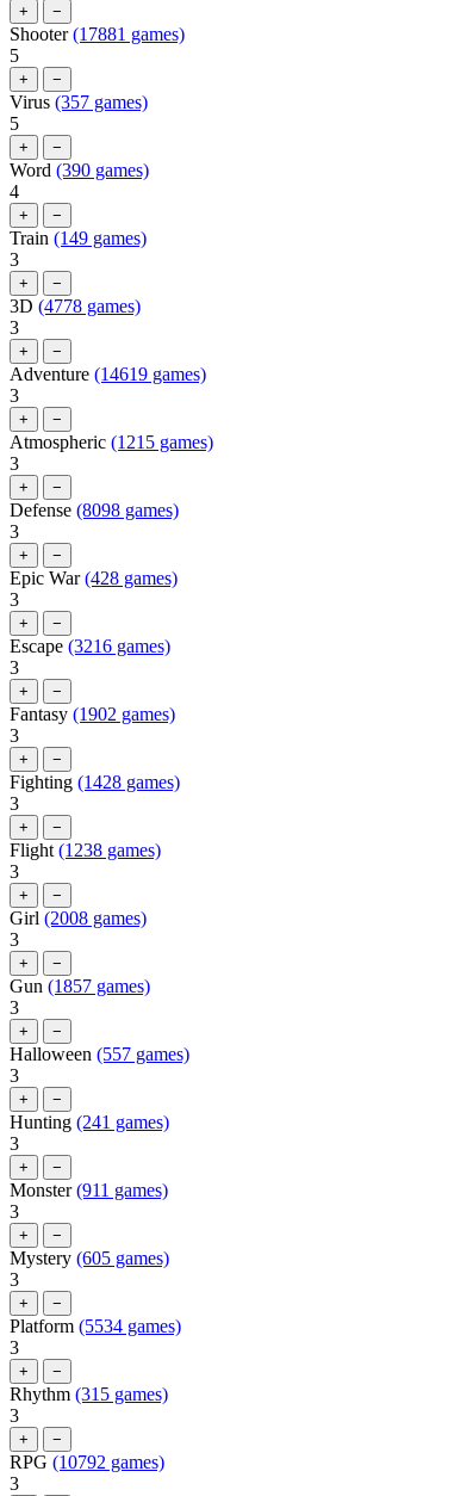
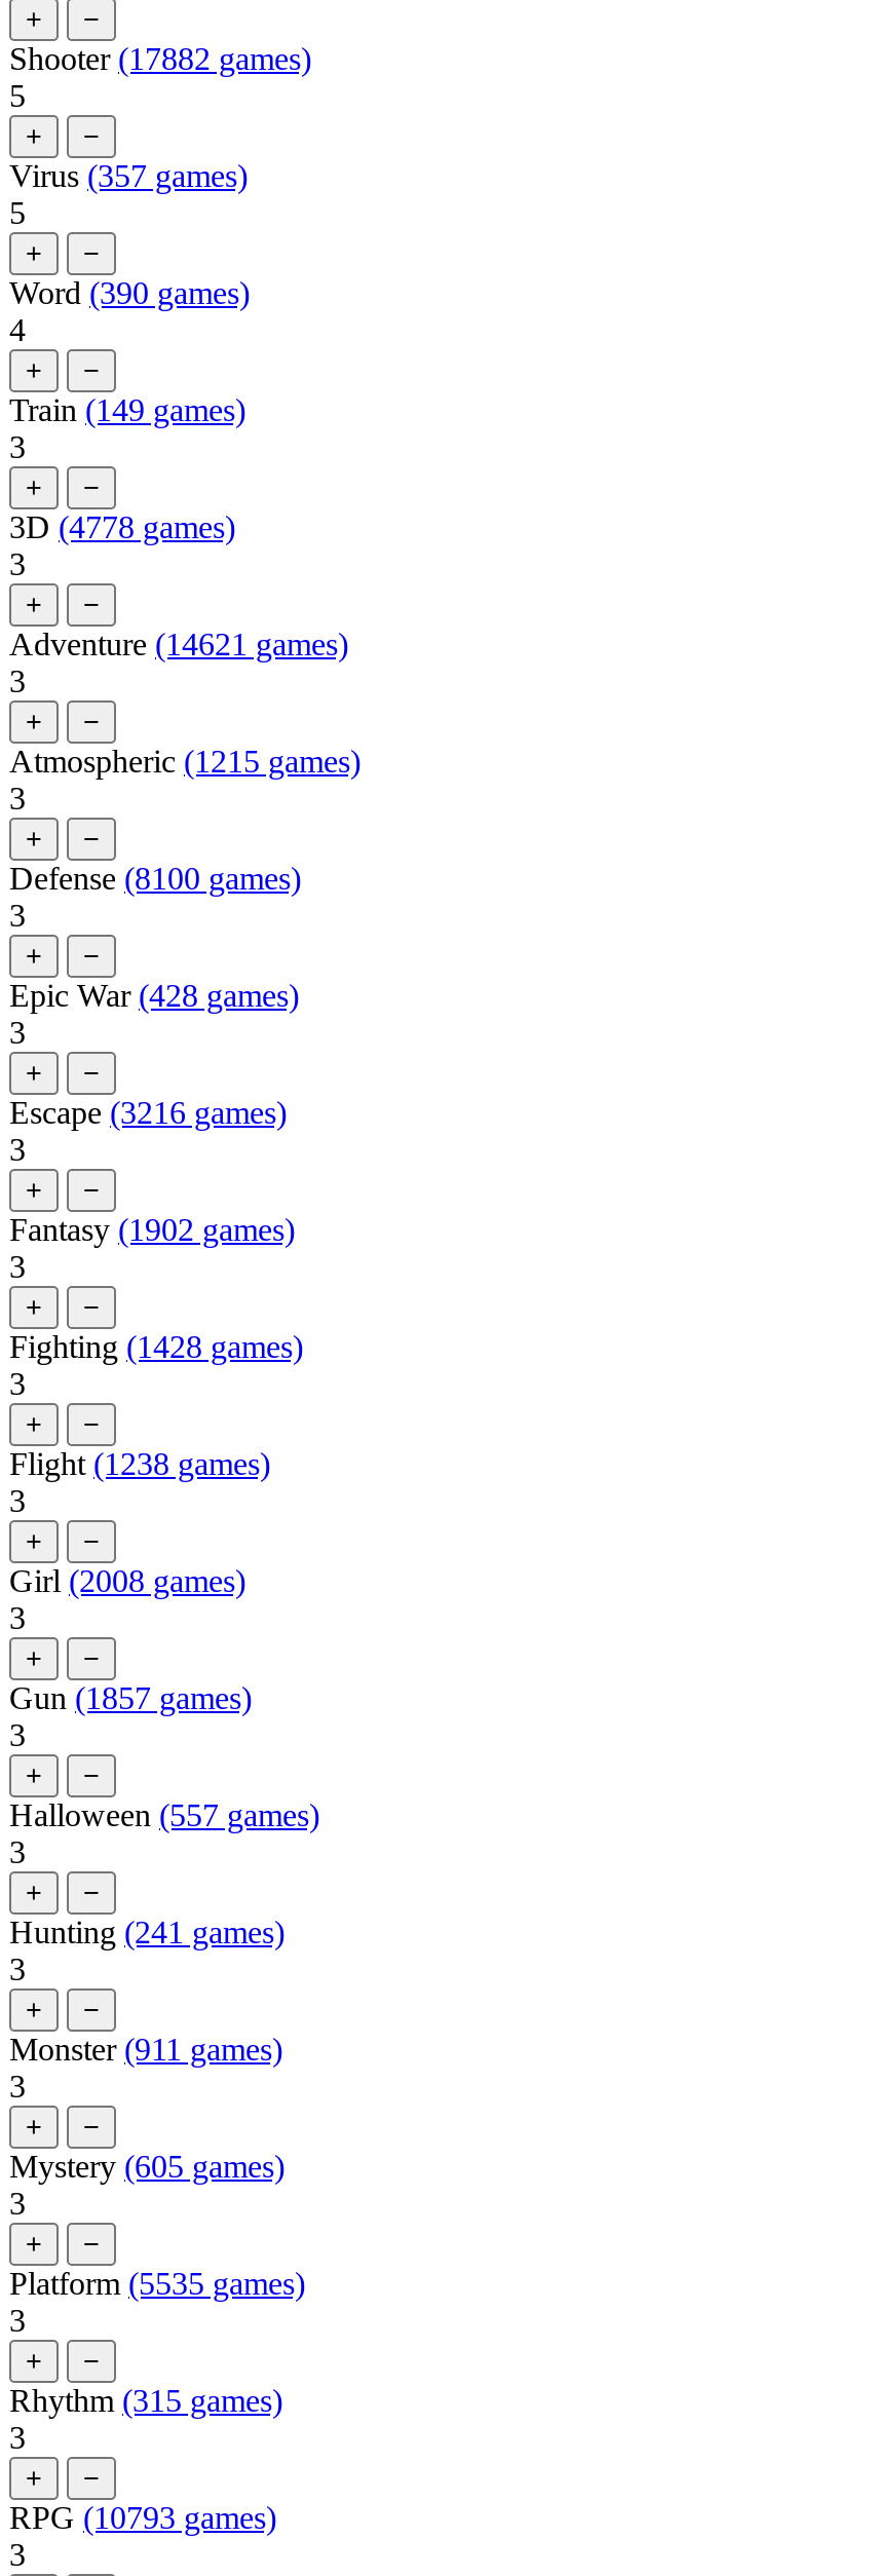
[10,23,185,44] Shooter (17881 games) -> [9,40,311,75] Shooter (17882 games)
[10,363,206,384] Adventure (14619 games) -> [9,626,348,661] Adventure (14621 games)
[10,499,179,520] Defense (8098 games) -> [9,860,301,895] Defense (8100 games)
[10,1315,181,1336] Platform (5534 games) -> [9,2265,305,2300] Platform (5535 games)
[10,1451,164,1472] RPG (10792 games) -> [9,2499,276,2534] RPG (10793 games)

